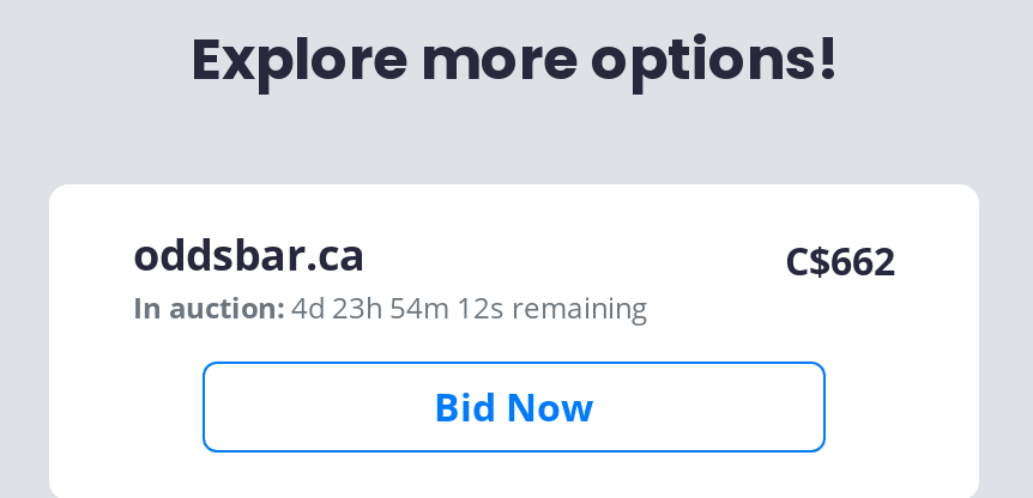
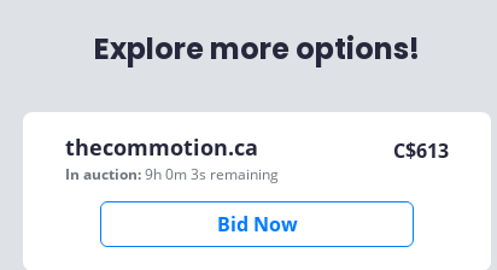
[133,225,648,328] oddsbar.ca | In auction: 4d 23h 54m 12s remaining -> [65,133,279,184] thecommotion.ca | In auction: 9h 0m 3s remaining
[785,235,895,287] C$662 -> [393,137,449,164] C$613

